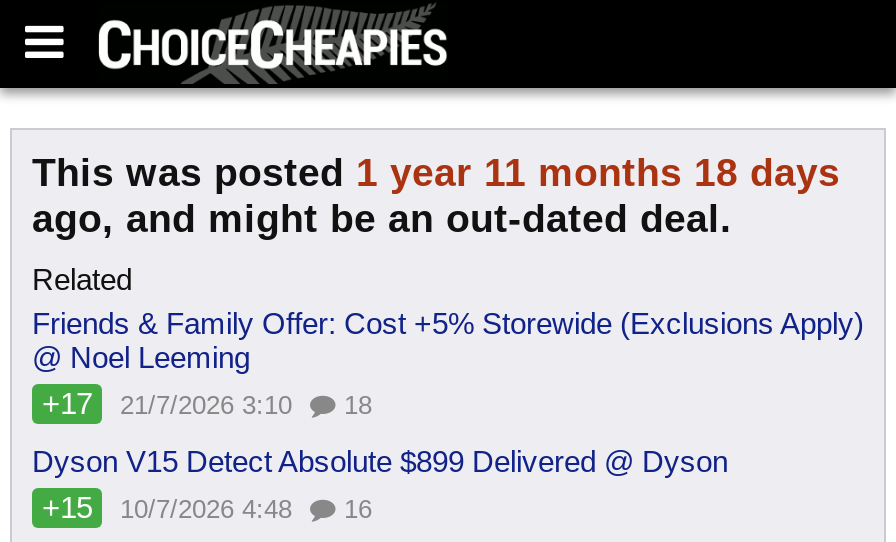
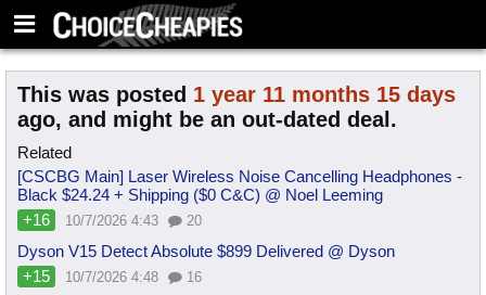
[32,150,840,194] This was posted 1 year 11 months 18 days -> [17,82,456,106] This was posted 1 year 11 months 15 days
[32,306,864,420] Friends & Family Offer: Cost +5% Storewide (Exclusions Apply) | @ Noel Leeming | +17 | 21/7/2026 3:10 | 18 -> [17,167,462,229] [CSCBG Main] Laser Wireless Noise Cancelling Headphones - | Black $24.24 + Shipping ($0 C&C) @ Noel Leeming | +16 | 10/7/2026 4:43 | 20

